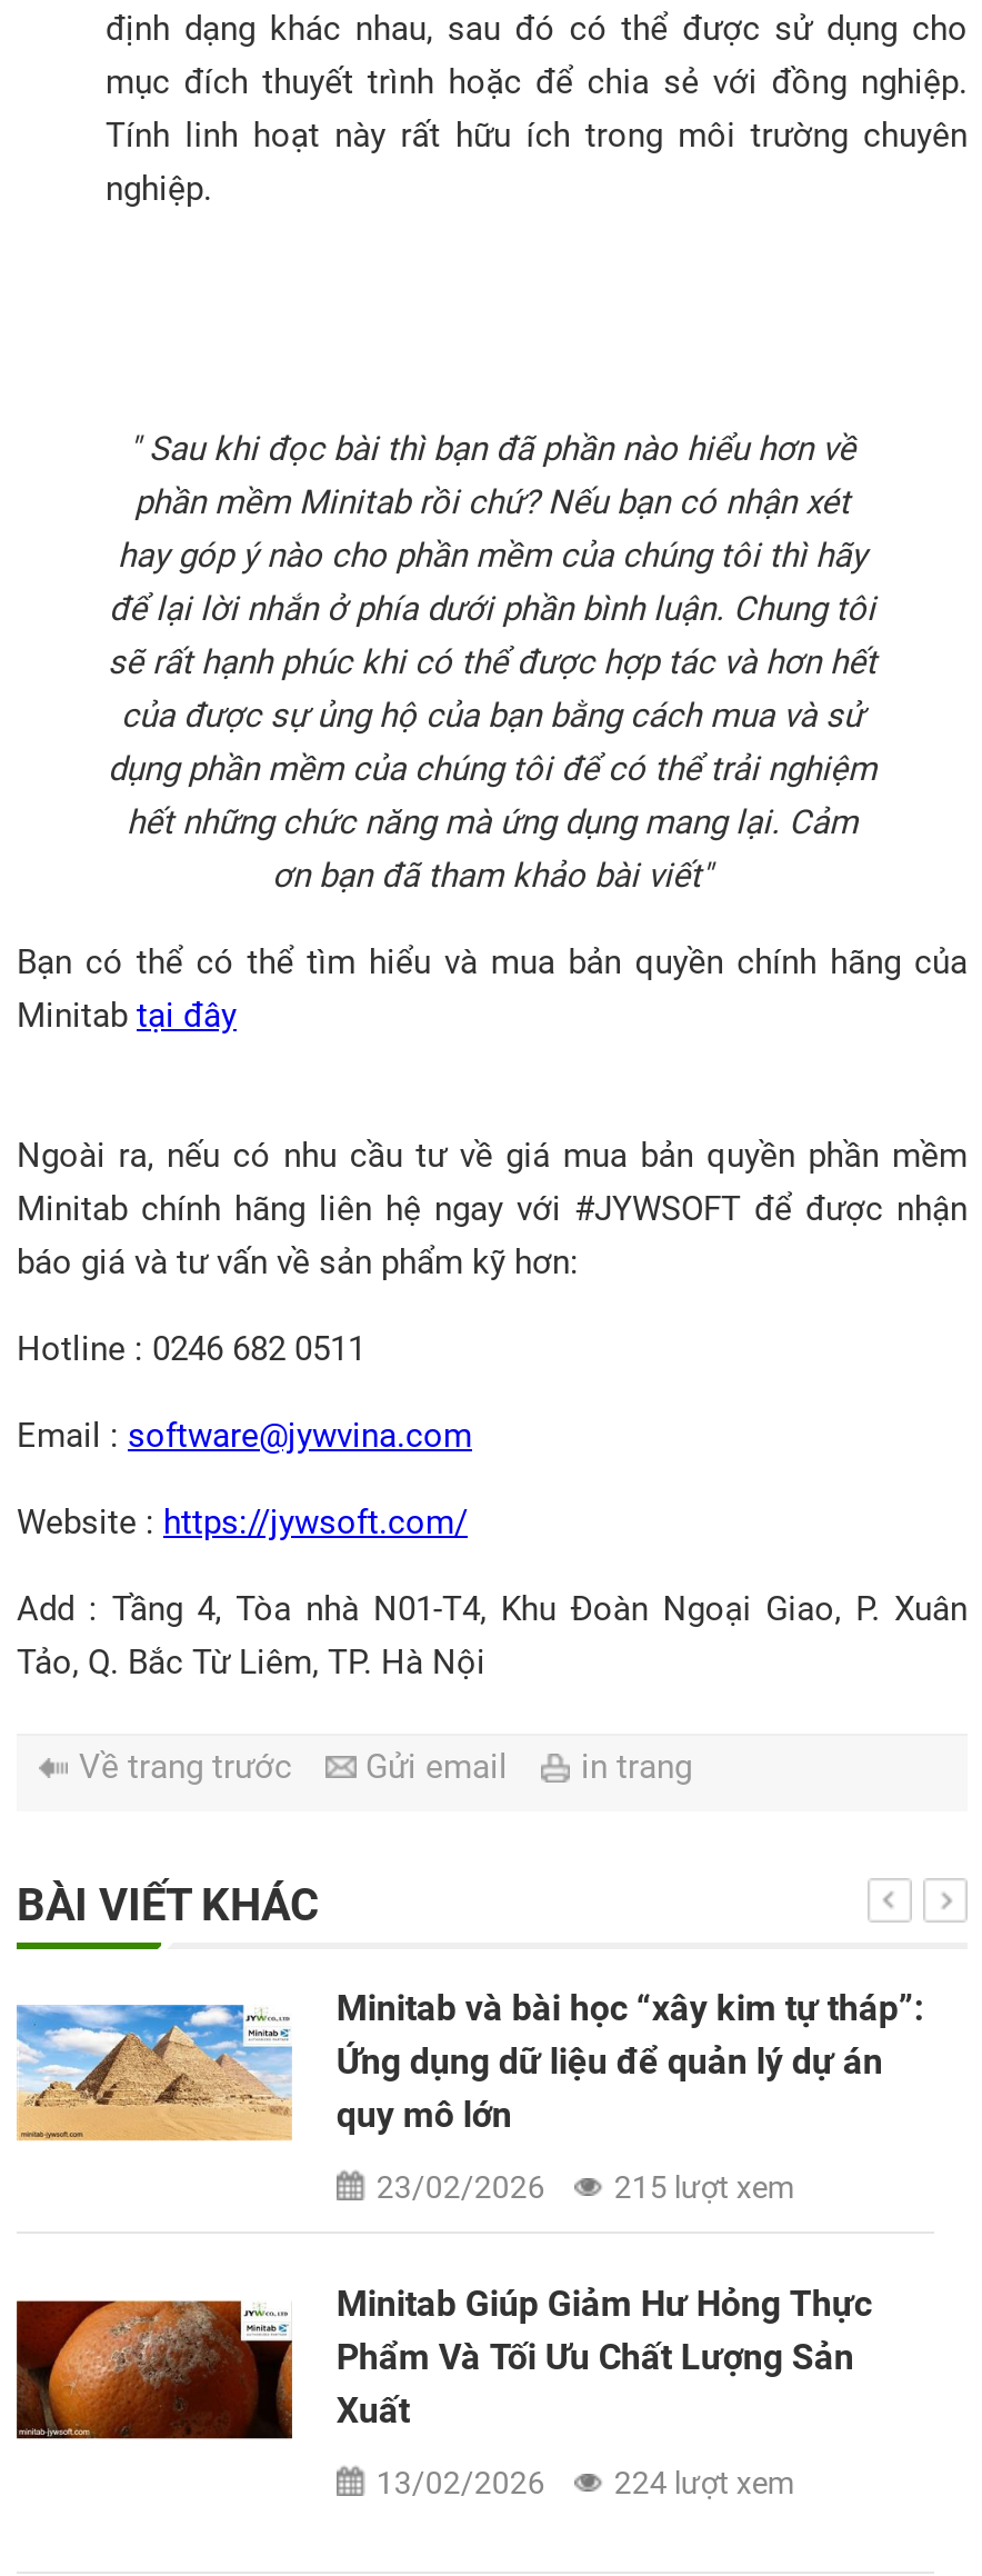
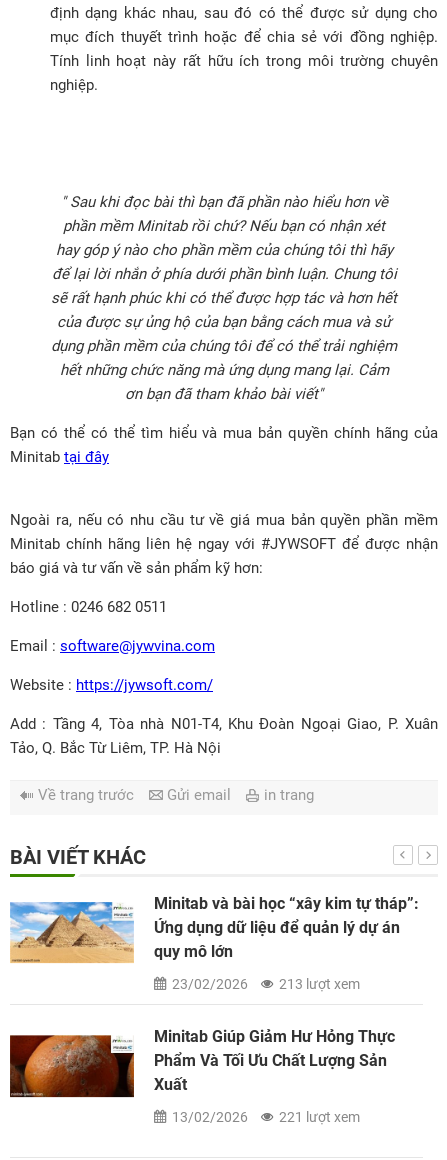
[376,2169,794,2205] 23/02/2026 215 lượt xem -> [172,976,360,992] 23/02/2026 213 lượt xem
[376,2465,794,2500] 13/02/2026 224 lượt xem -> [172,1109,360,1125] 13/02/2026 221 lượt xem

